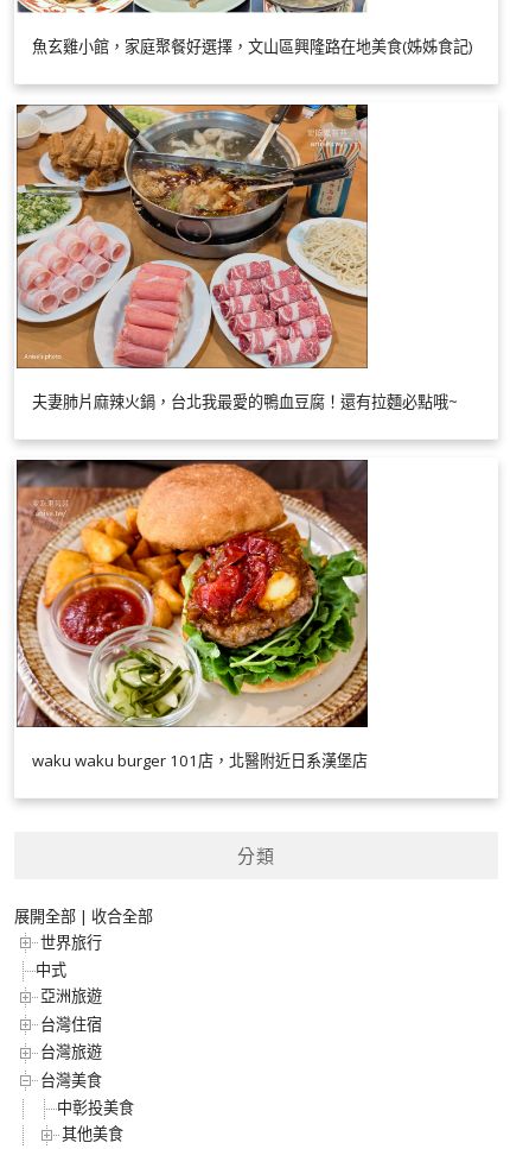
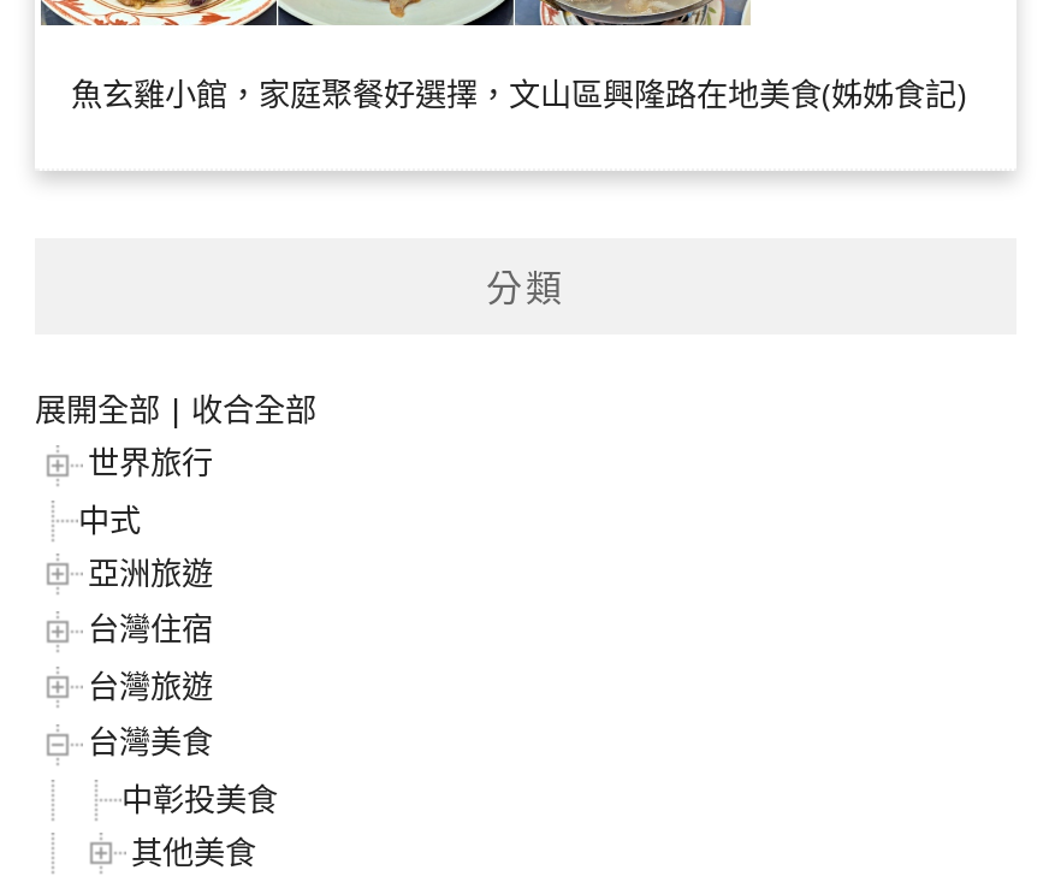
[17,103,458,413] [image] | 夫妻肺片麻辣火鍋，台北我最愛的鴨血豆腐！還有拉麵必點哦~ -> none
[17,459,369,771] [image] | waku waku burger 101店，北醫附近日系漢堡店 -> none

